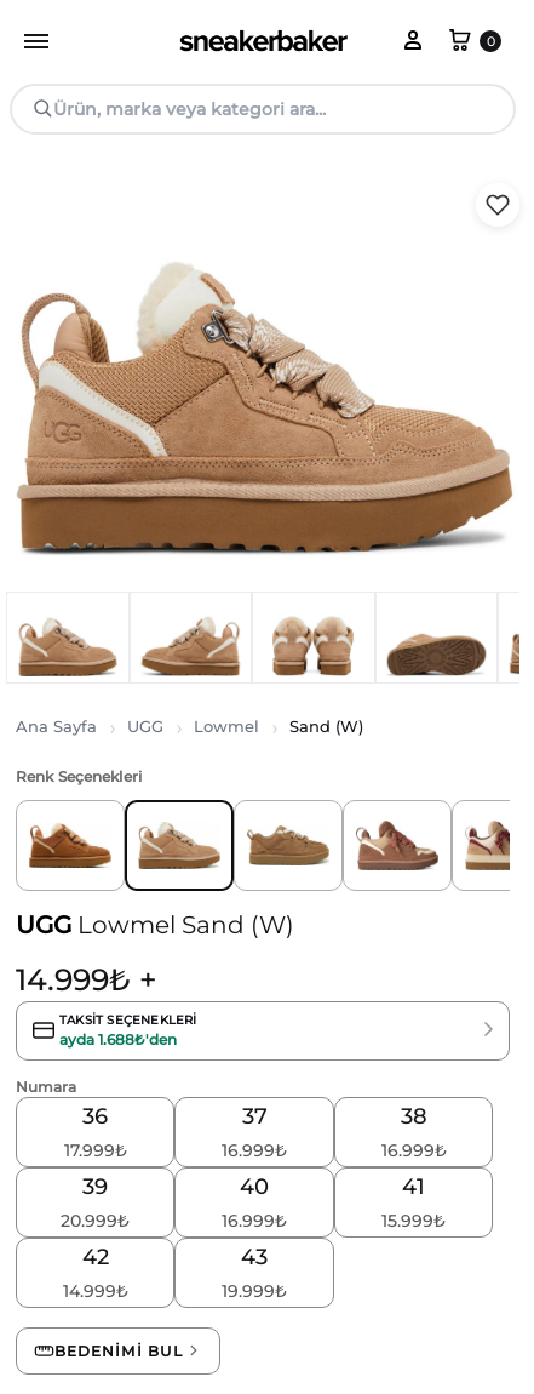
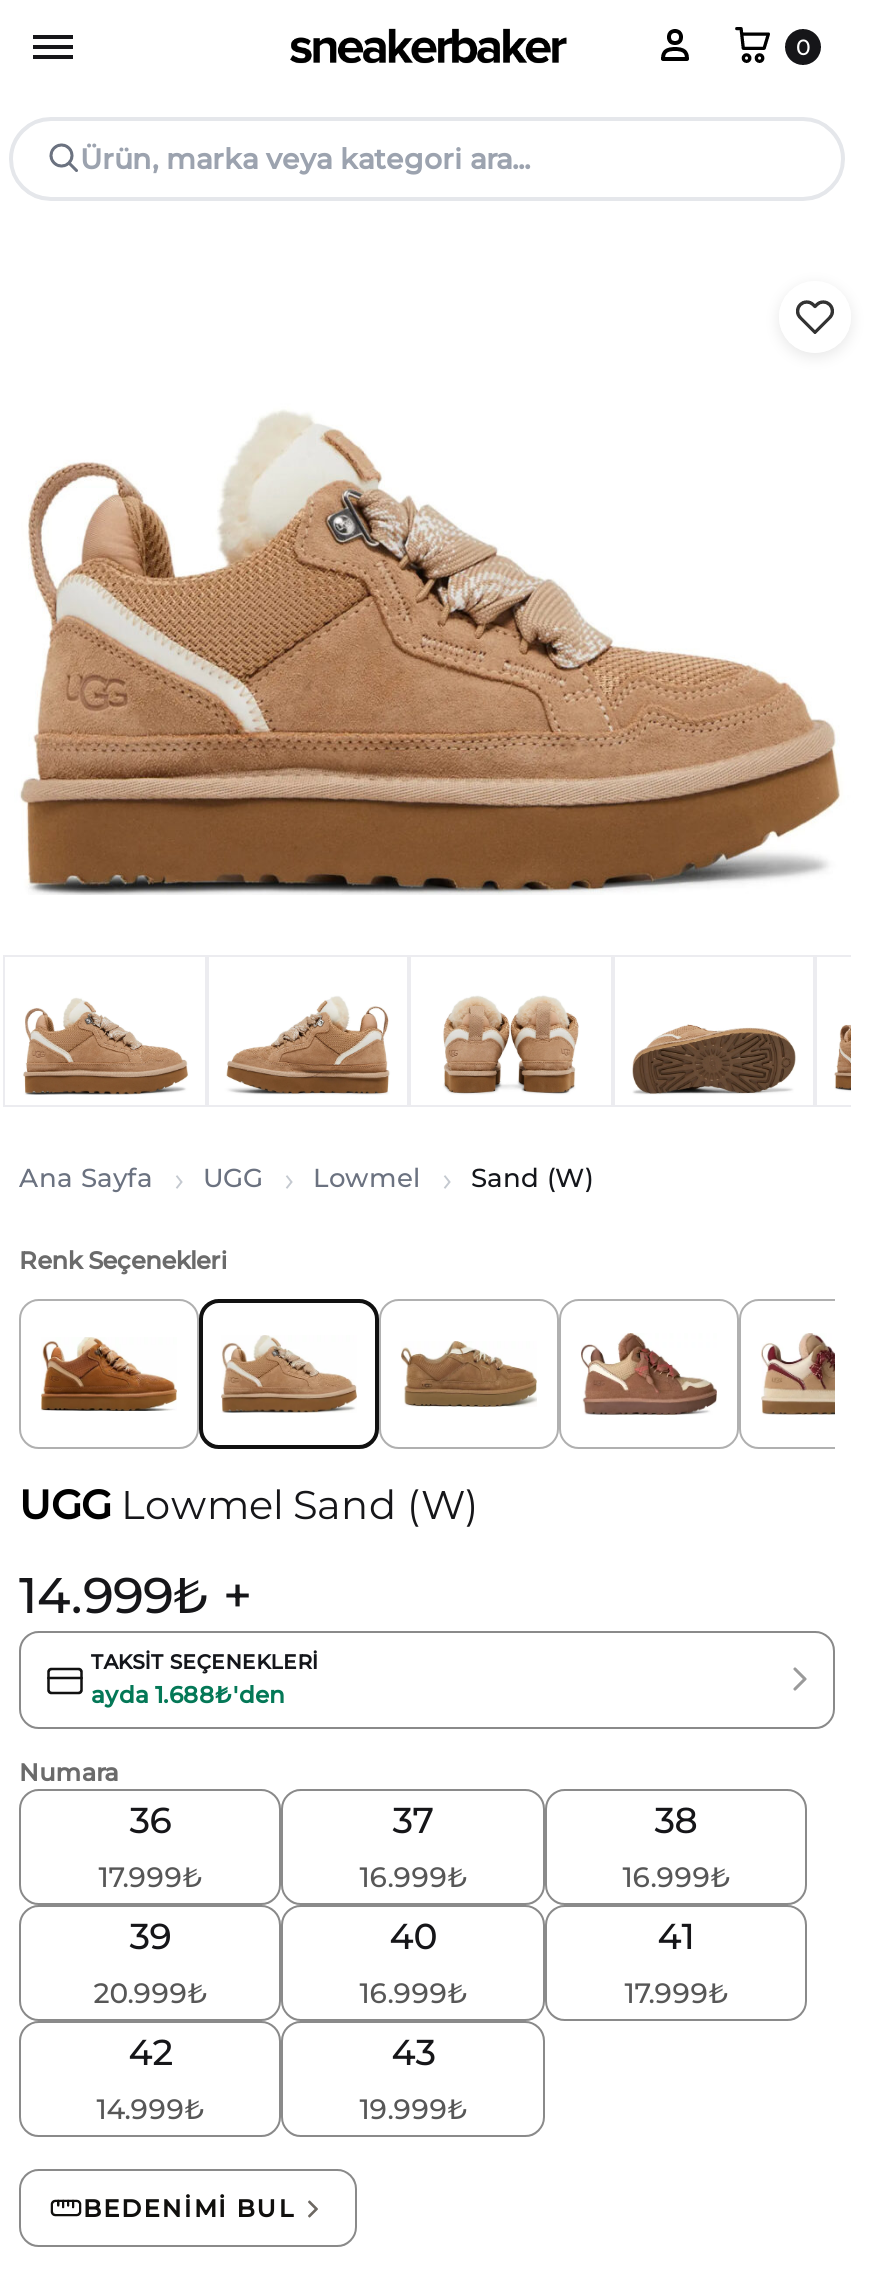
[382,1210,446,1231] 15.999₺ -> [624,1975,728,2011] 17.999₺

